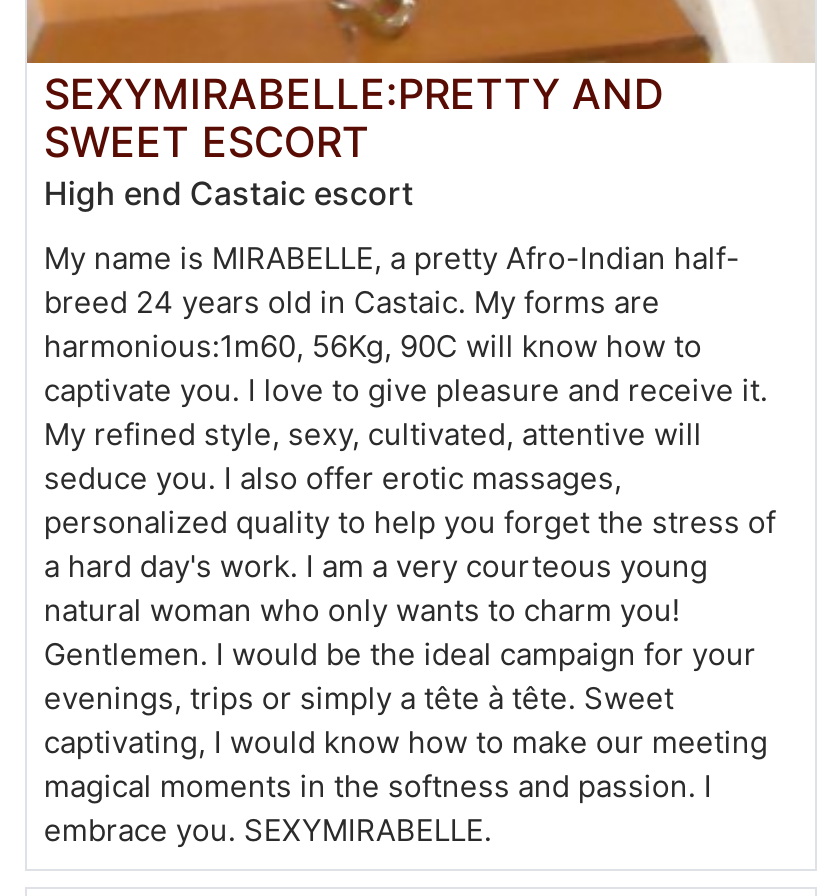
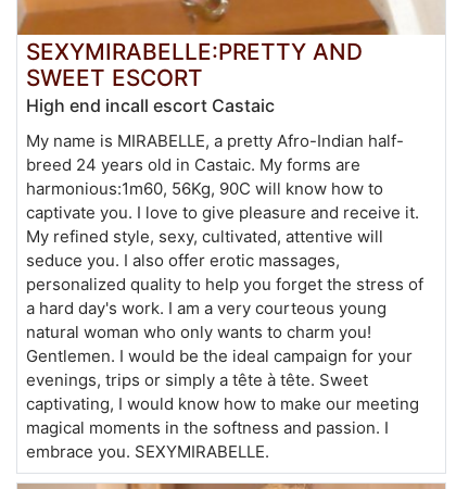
[44,174,414,214] High end Castaic escort -> [26,94,275,116] High end incall escort Castaic

